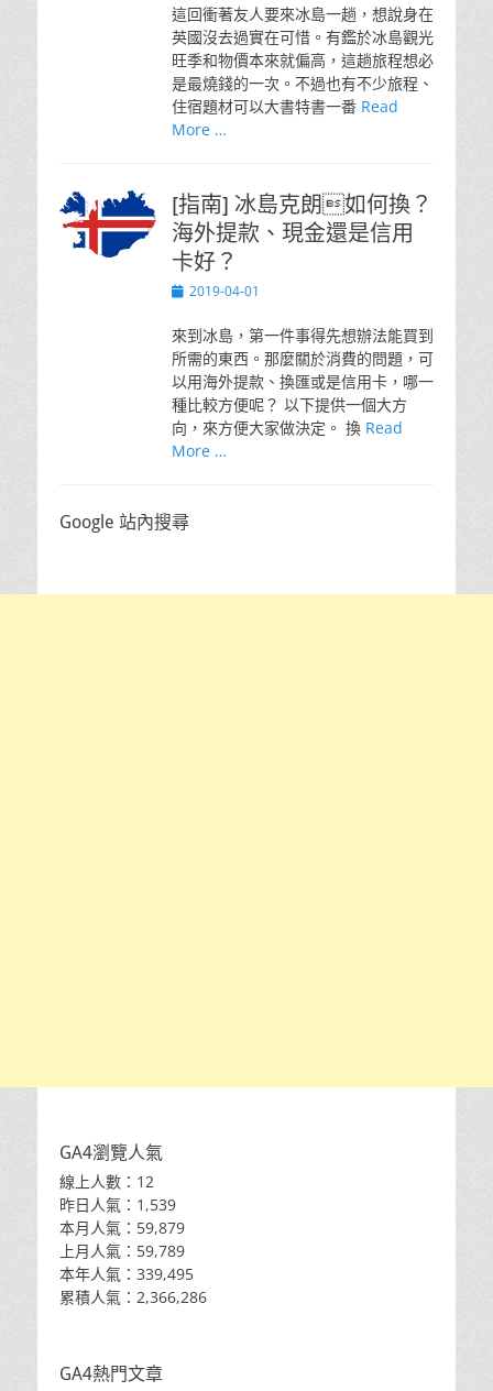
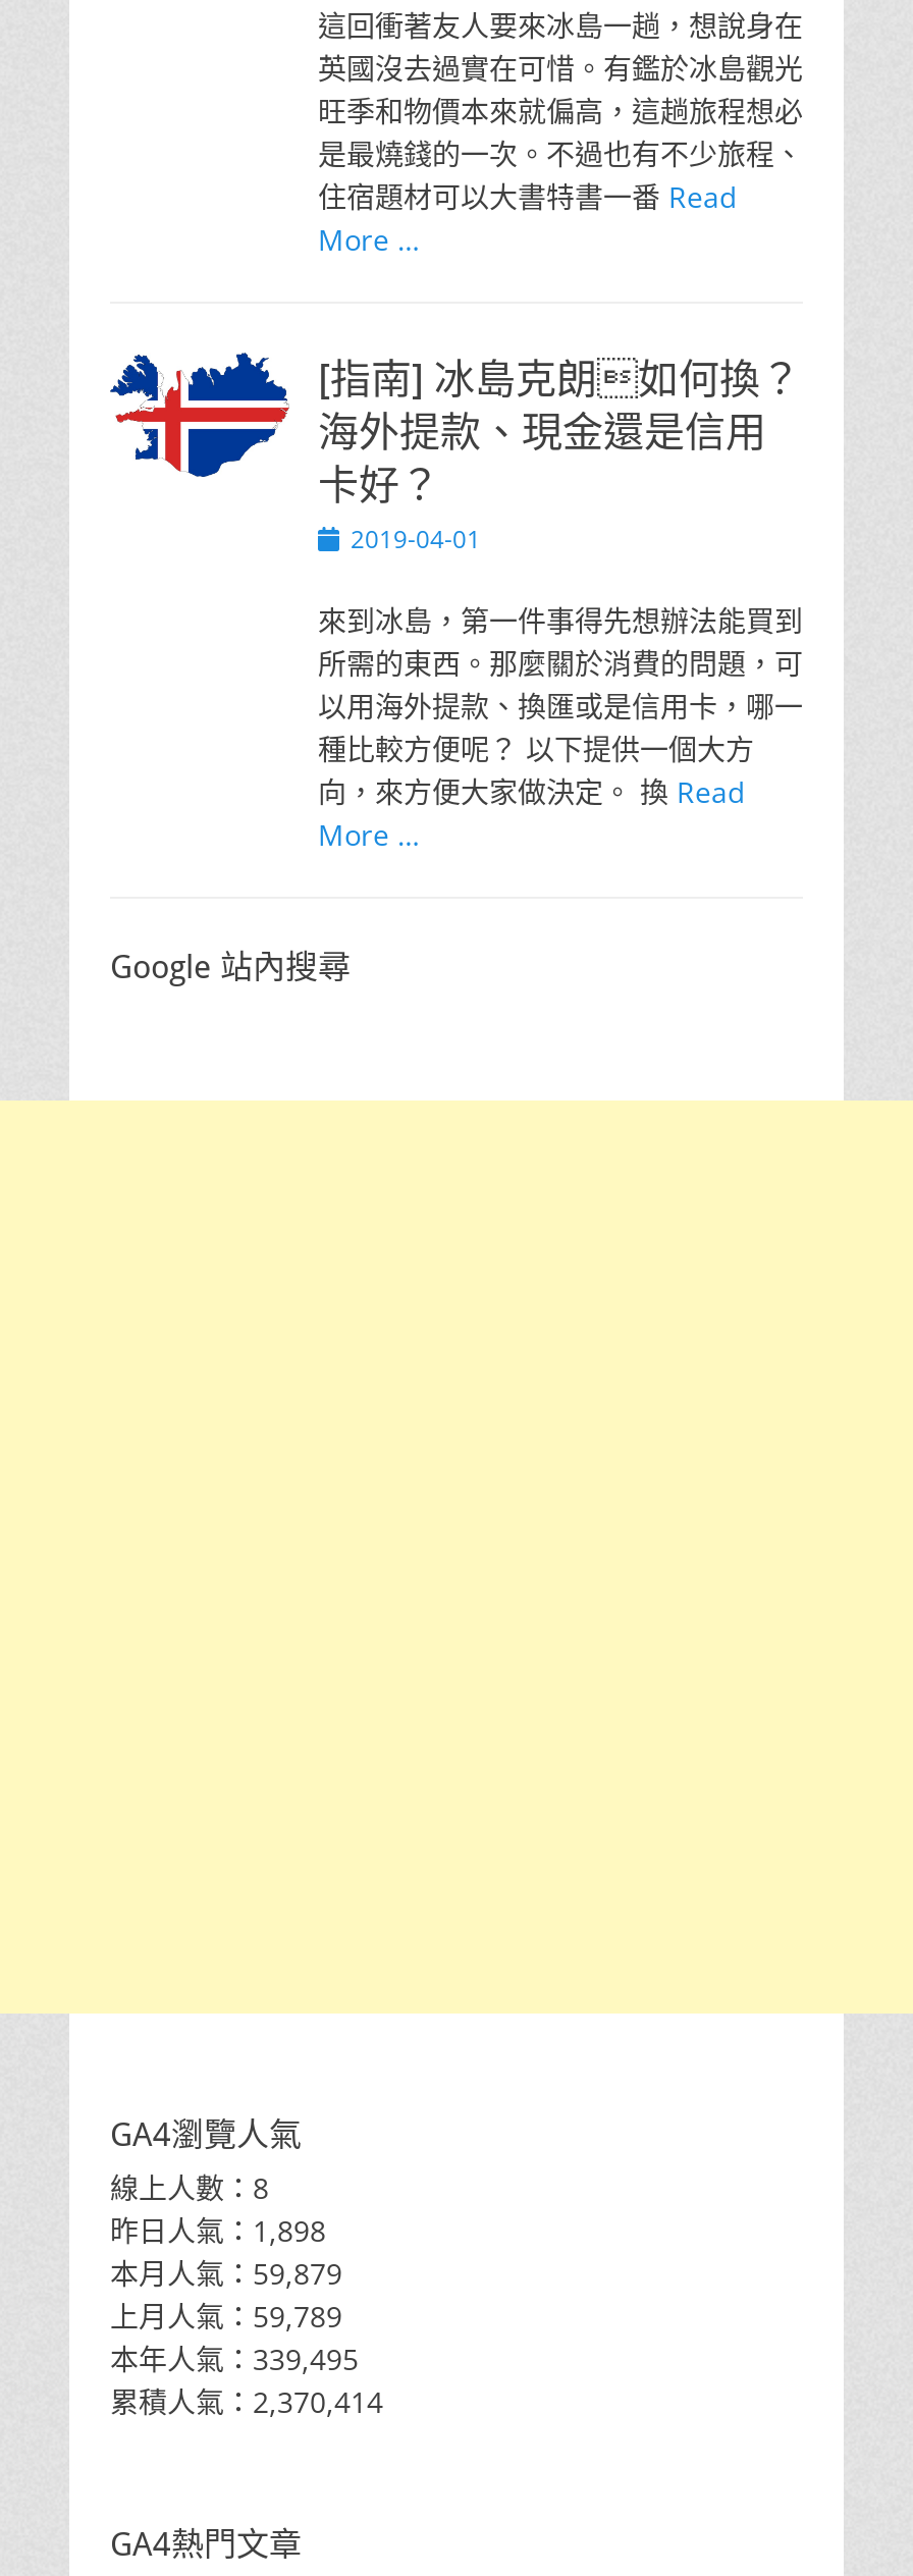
[59,1171,154,1192] 線上人數：12 -> [110,2168,269,2207] 線上人數：8
[59,1194,176,1215] 昨日人氣：1,539 -> [110,2211,326,2250] 昨日人氣：1,898
[59,1286,207,1307] 累積人氣：2,366,286 -> [110,2382,383,2421] 累積人氣：2,370,414

